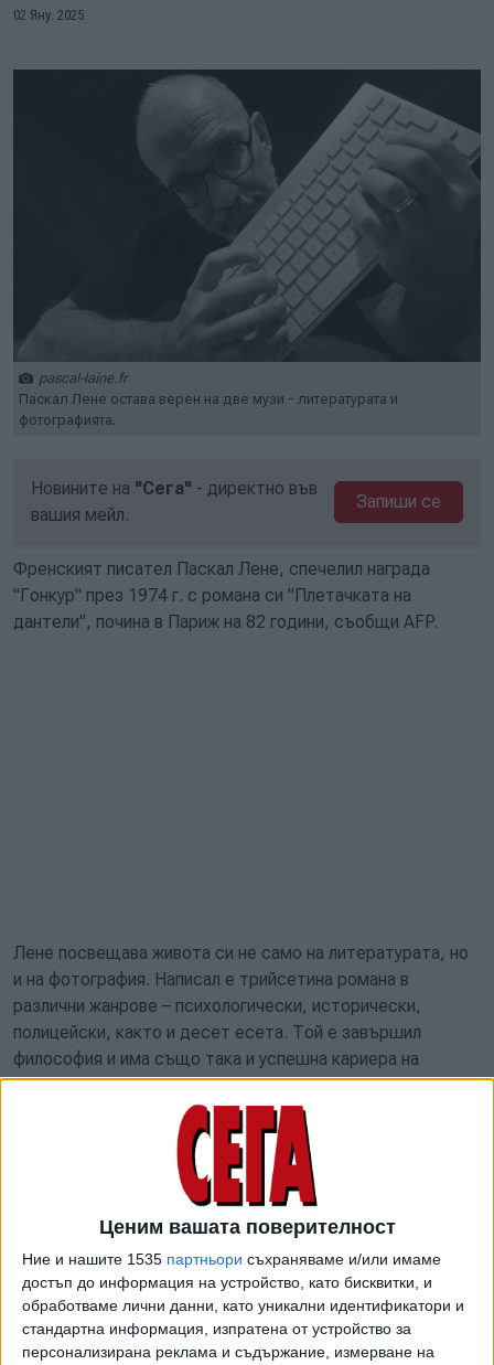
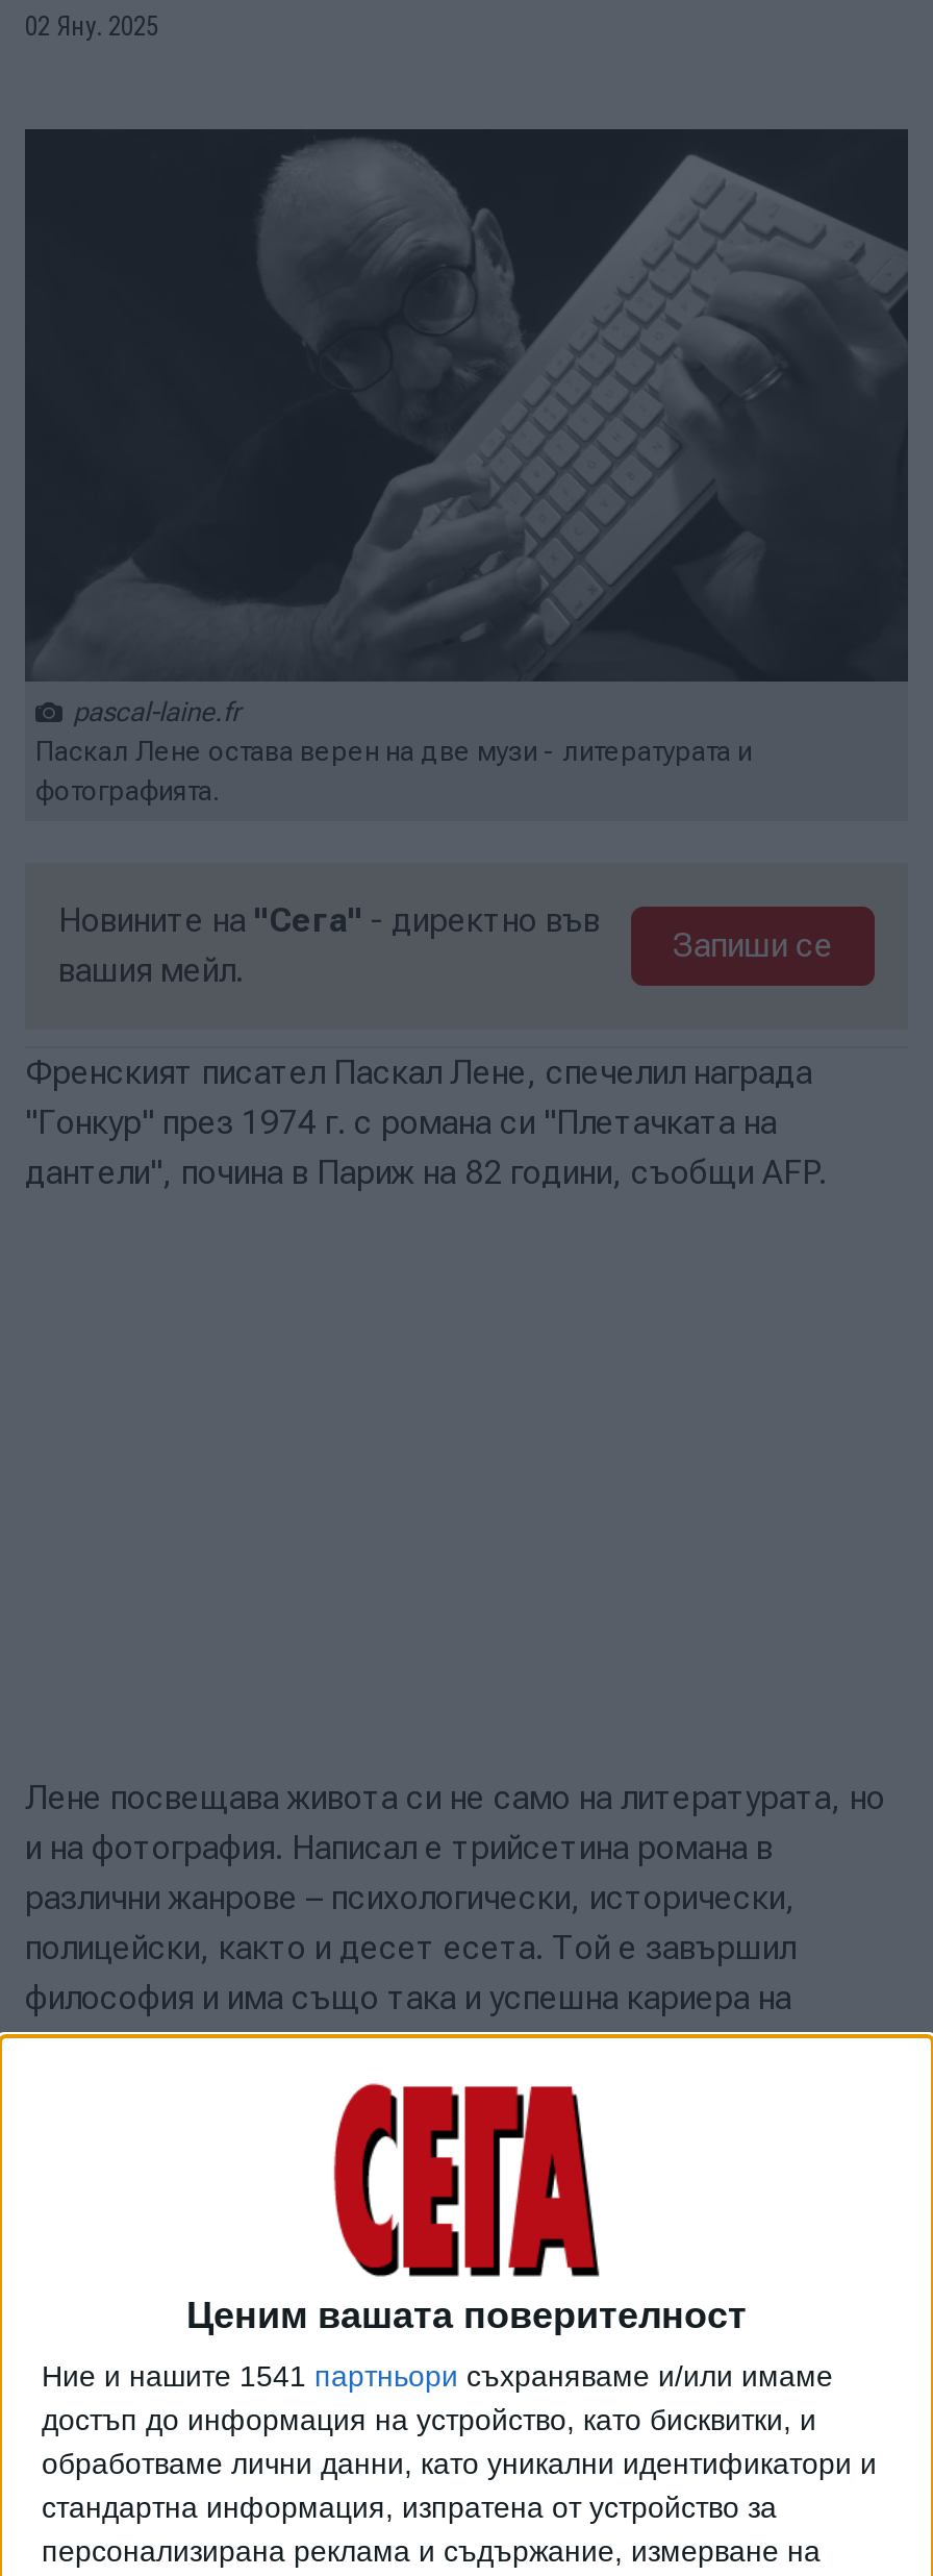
[22,1250,441,1268] Ние и нашите 1535 партньори съхраняваме и/или имаме -> [42,2359,833,2392] Ние и нашите 1541 партньори съхраняваме и/или имаме

